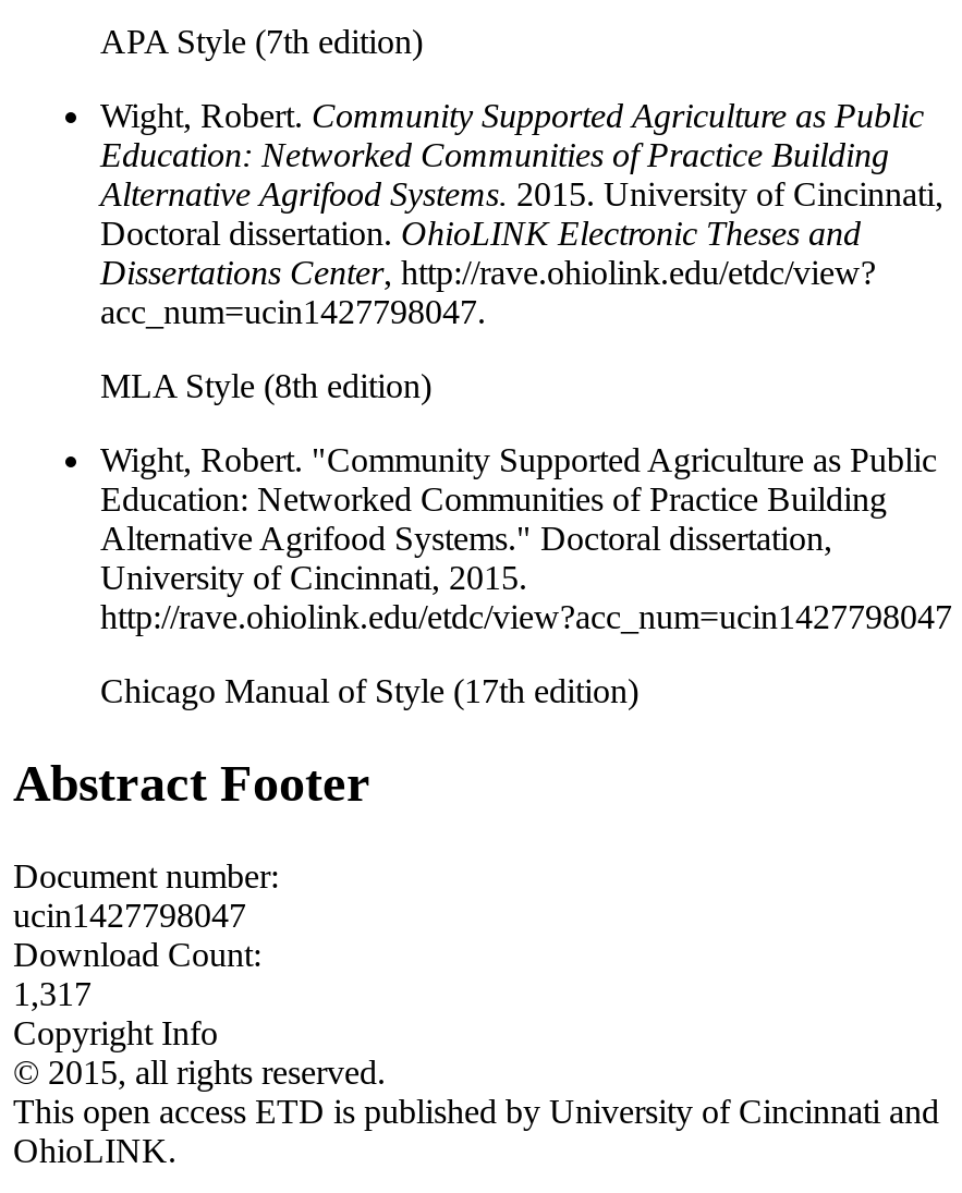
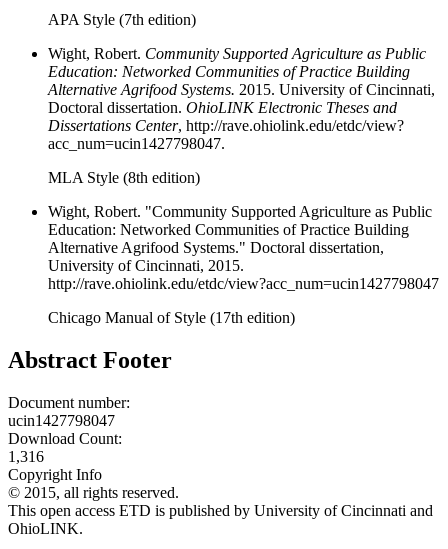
[13,976,92,1013] 1,317 -> [8,448,44,465] 1,316

